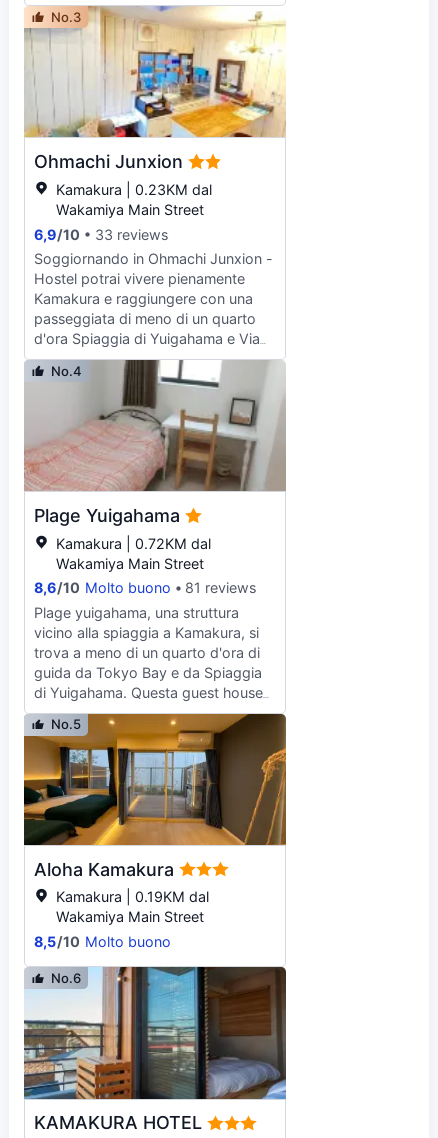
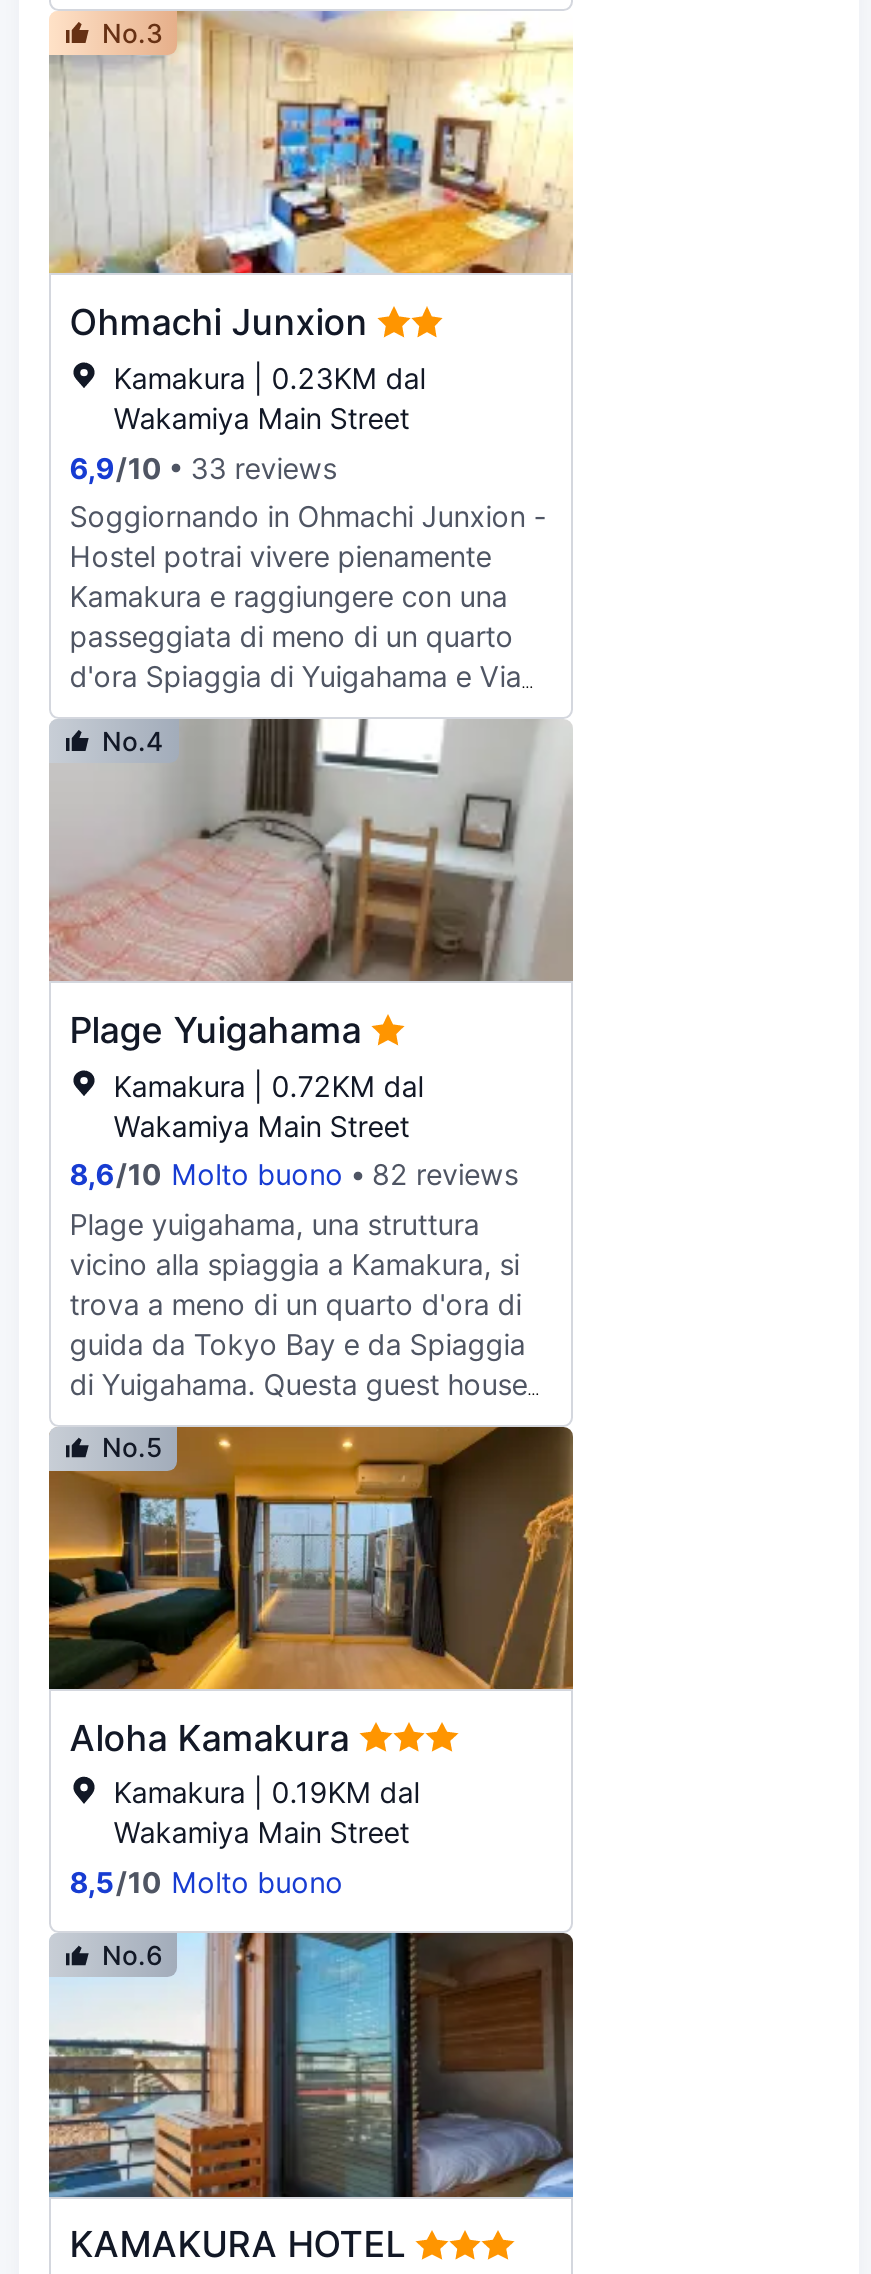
[34,579,256,596] 8,6 /10 Molto buono 81 reviews -> [69,1158,518,1192] 8,6 /10 Molto buono 82 reviews

